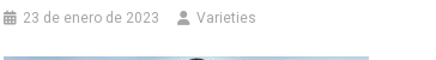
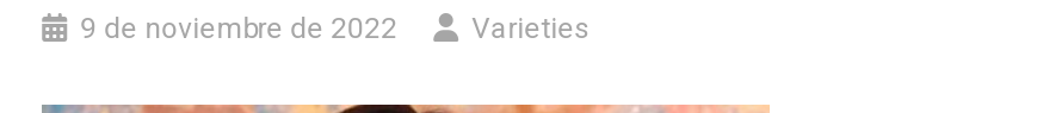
[23,9,159,26] 23 de enero de 2023 -> [80,13,398,46] 9 de noviembre de 2022

